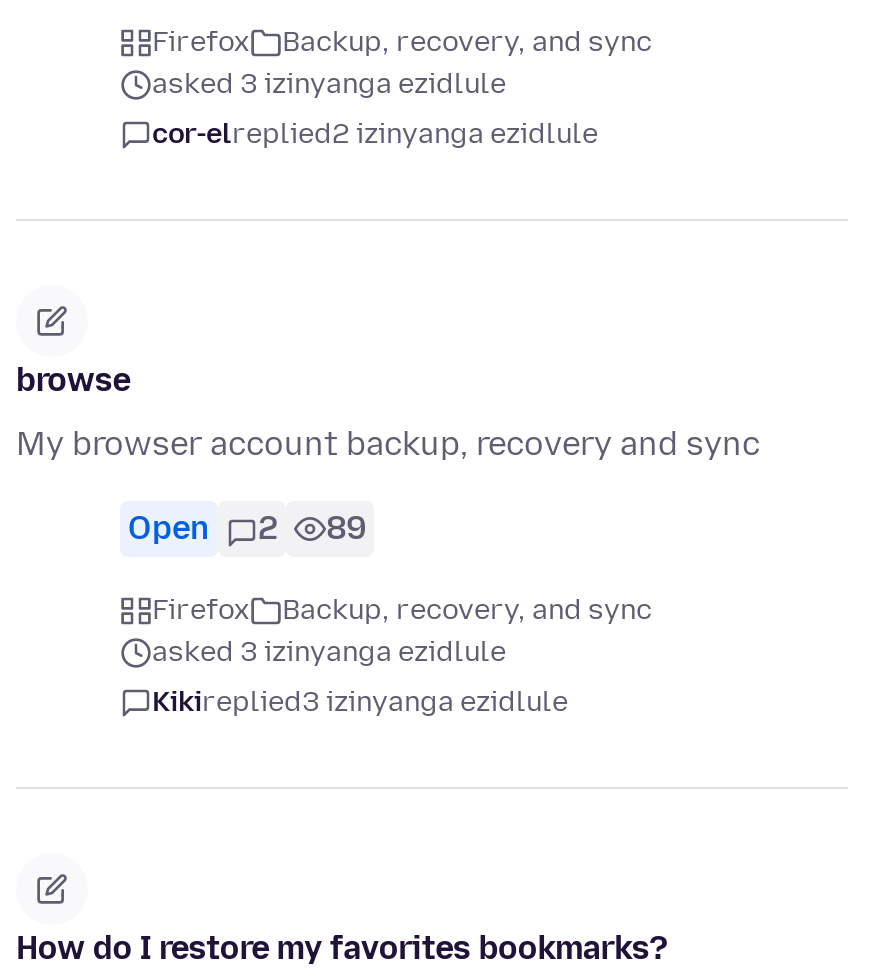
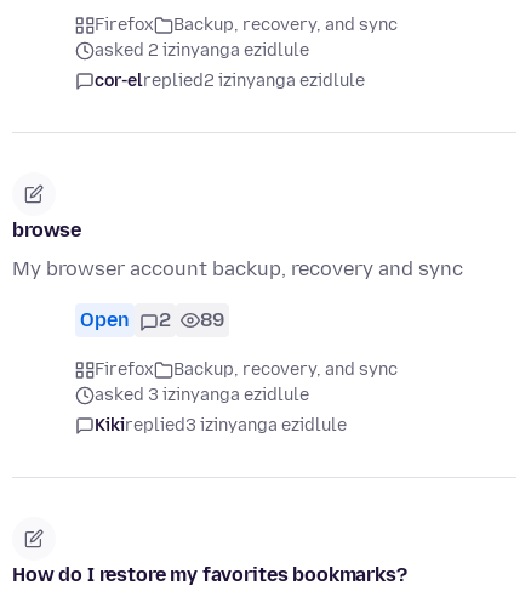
[152,68,506,102] asked 3 izinyanga ezidlule -> [95,41,309,61] asked 2 izinyanga ezidlule

